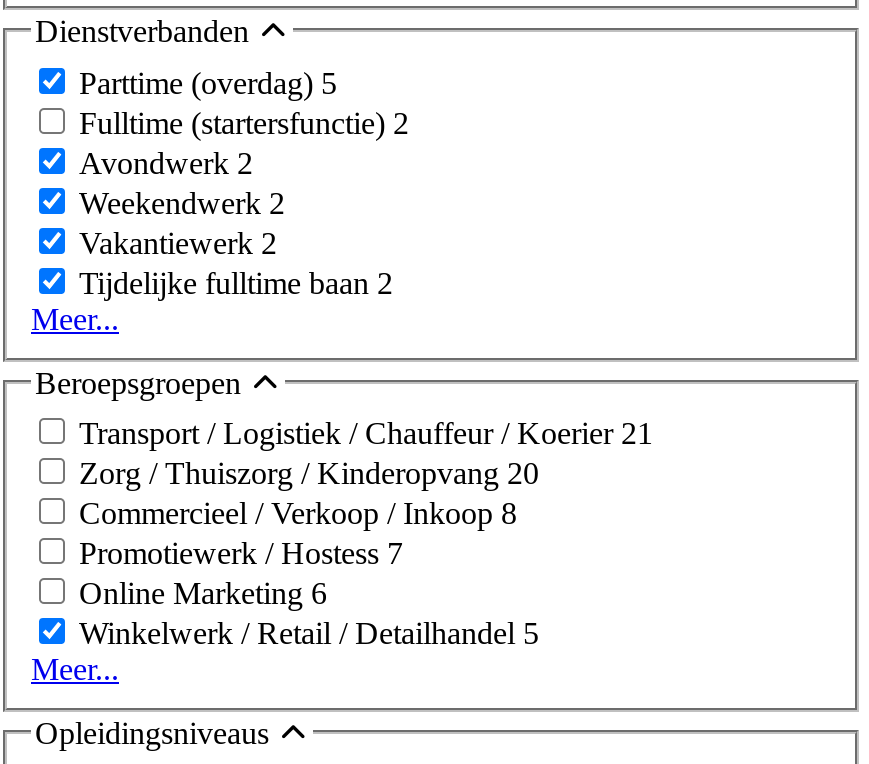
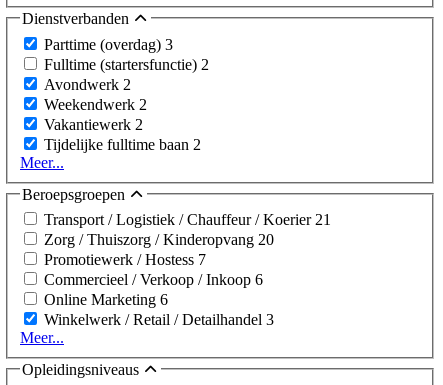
[79,66,337,100] Parttime (overdag) 5 -> [44,36,173,53] Parttime (overdag) 3
[79,497,517,531] Commercieel / Verkoop / Inkoop 8 -> none
moved [79,537,403,571] -> [44,251,206,268]: Promotiewerk / Hostess 7
none -> [44,271,263,288] Commercieel / Verkoop / Inkoop 6
[79,617,539,651] Winkelwerk / Retail / Detailhandel 5 -> [44,311,274,328] Winkelwerk / Retail / Detailhandel 3

